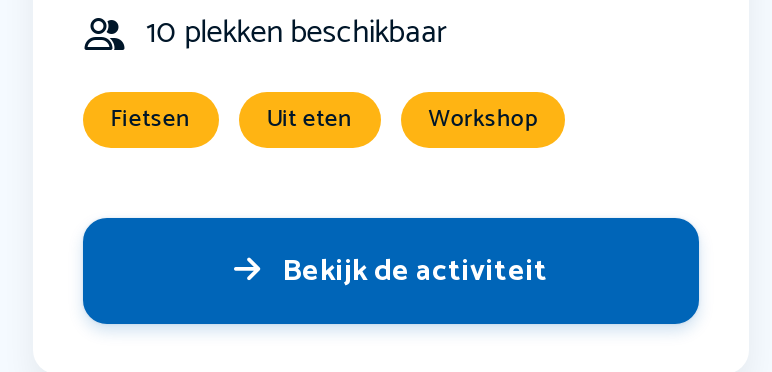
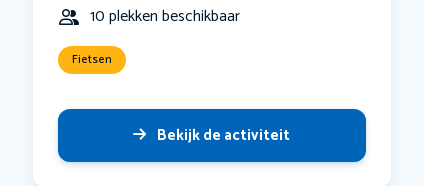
[267,101,537,139] Uit eten | Workshop -> none

